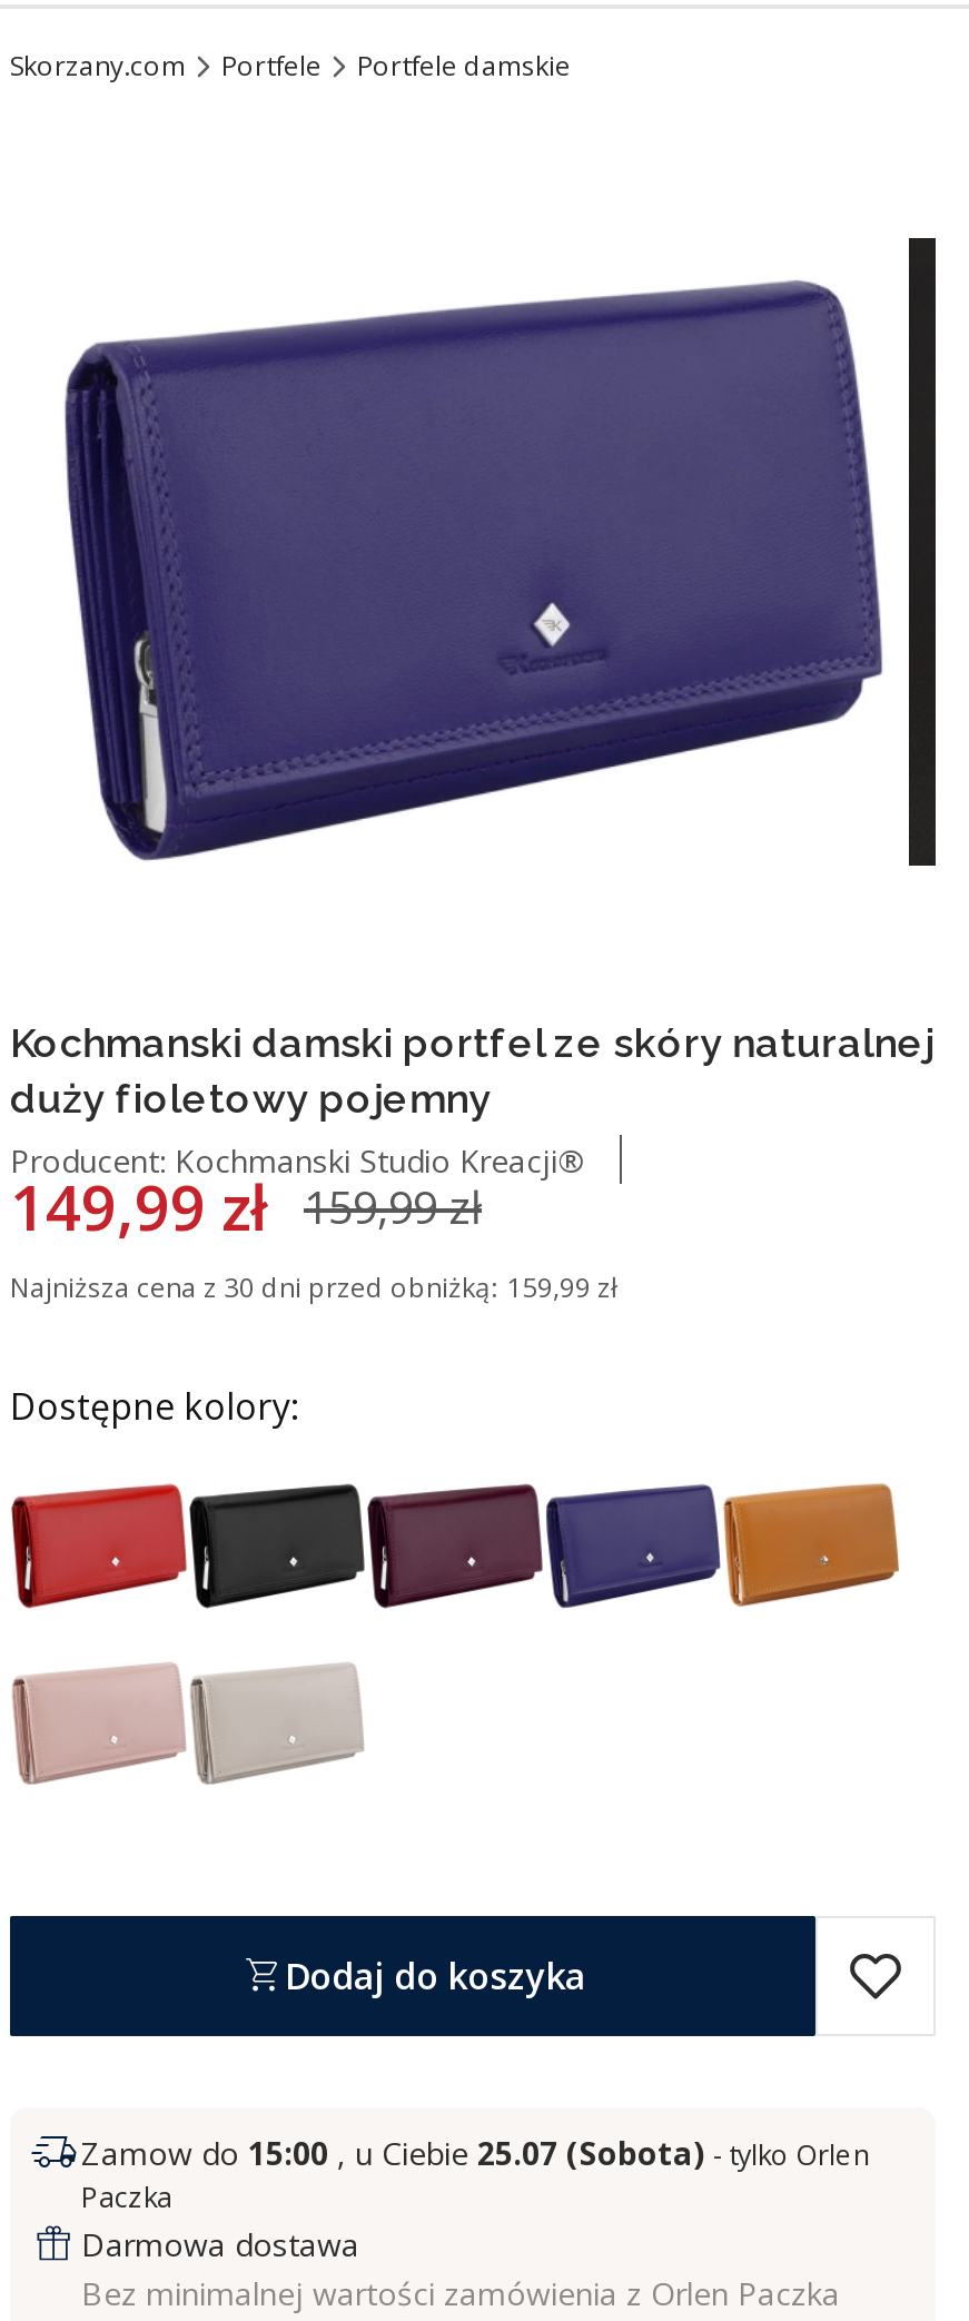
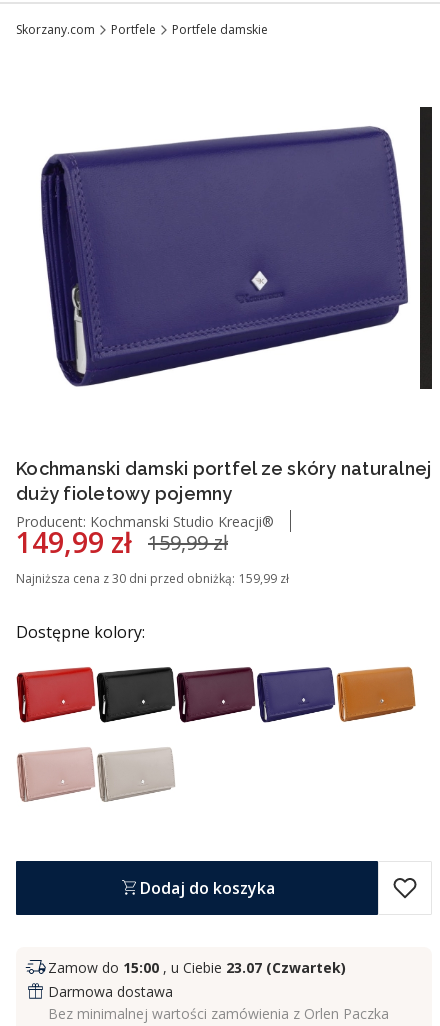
[81,2132,871,2216] Zamow do 15:00, u Ciebie 25.07 (Sobota) - tylko Orlen | Paczka -> [48,958,346,977] Zamow do 15:00, u Ciebie 23.07 (Czwartek)

